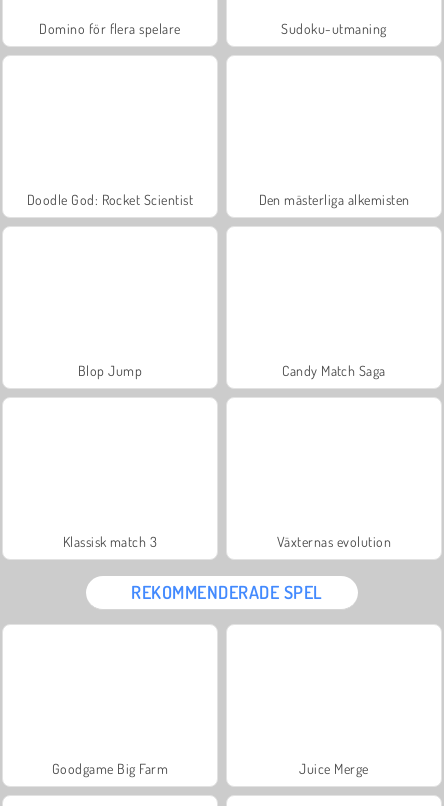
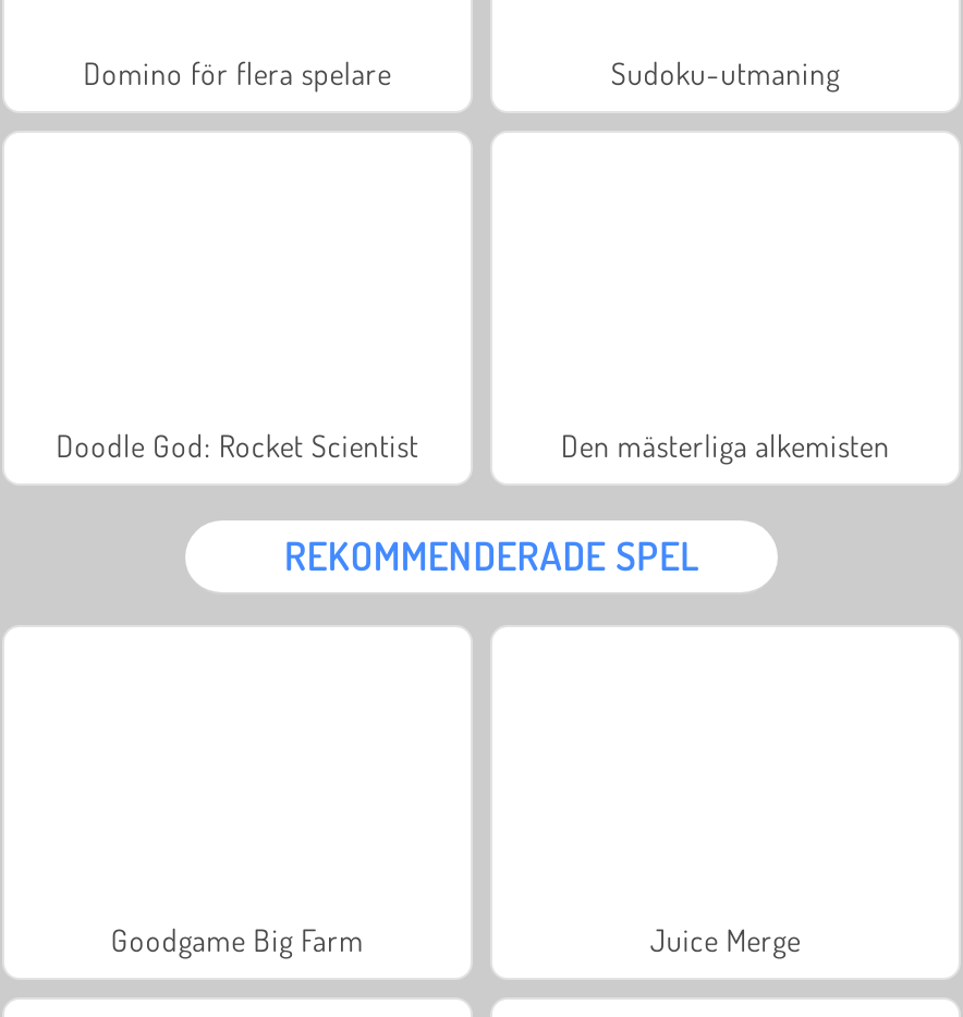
[78,362,386,379] Blop Jump | Candy Match Saga -> none
[63,533,391,550] Klassisk match 3 | Växternas evolution -> none

